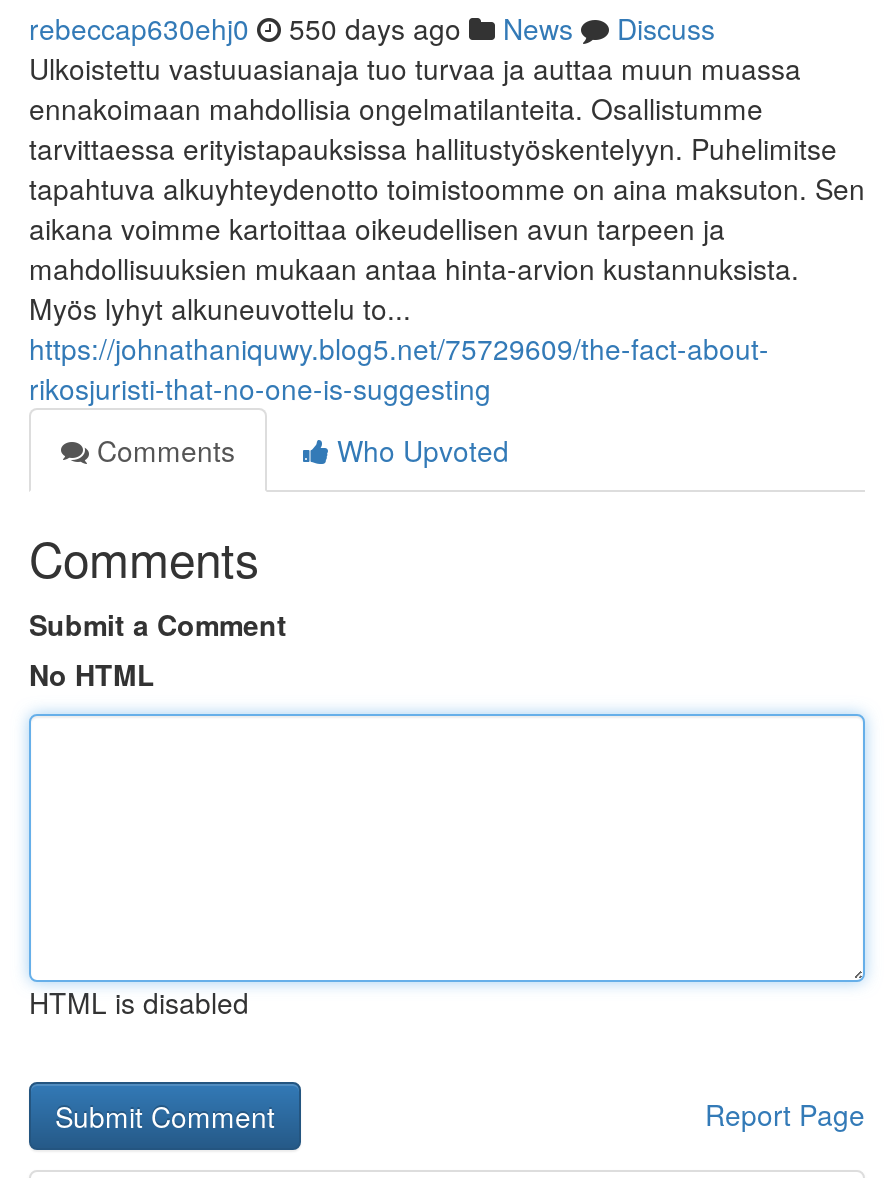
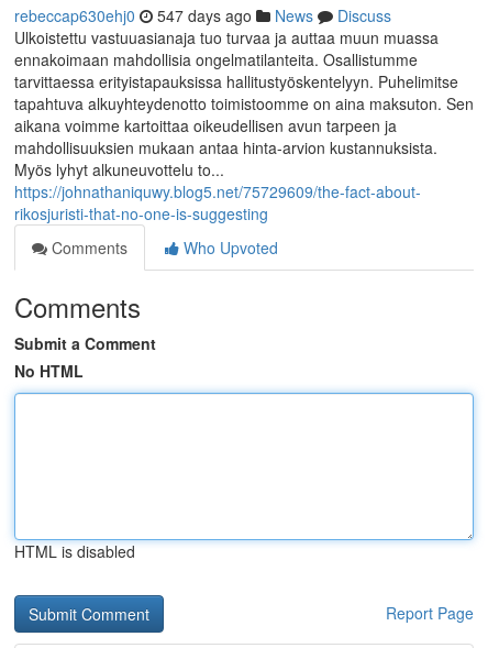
[29,8,715,48] rebeccap630ehj0 550 days ago News Discuss -> [14,4,391,26] rebeccap630ehj0 547 days ago News Discuss

